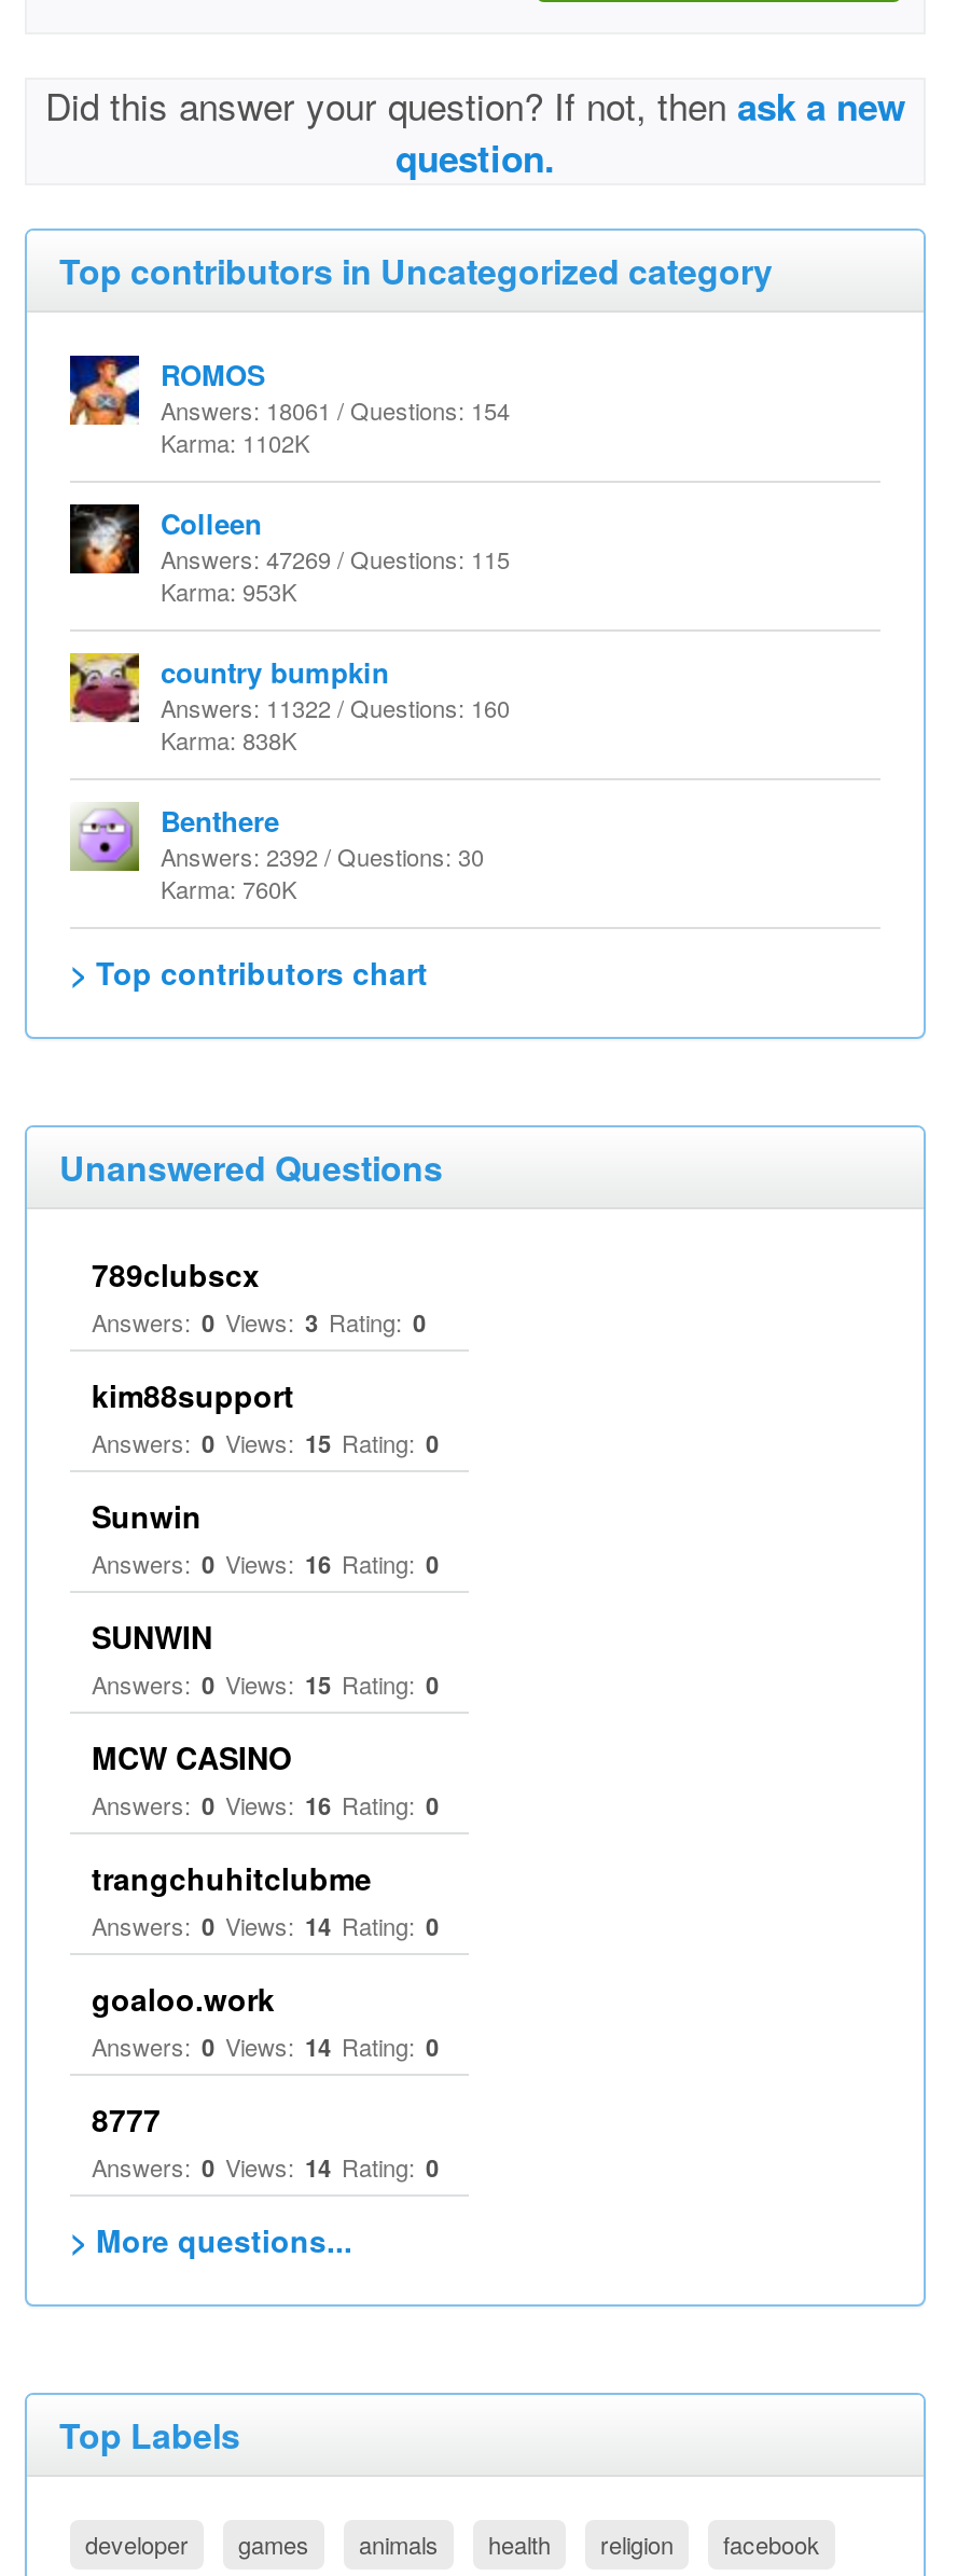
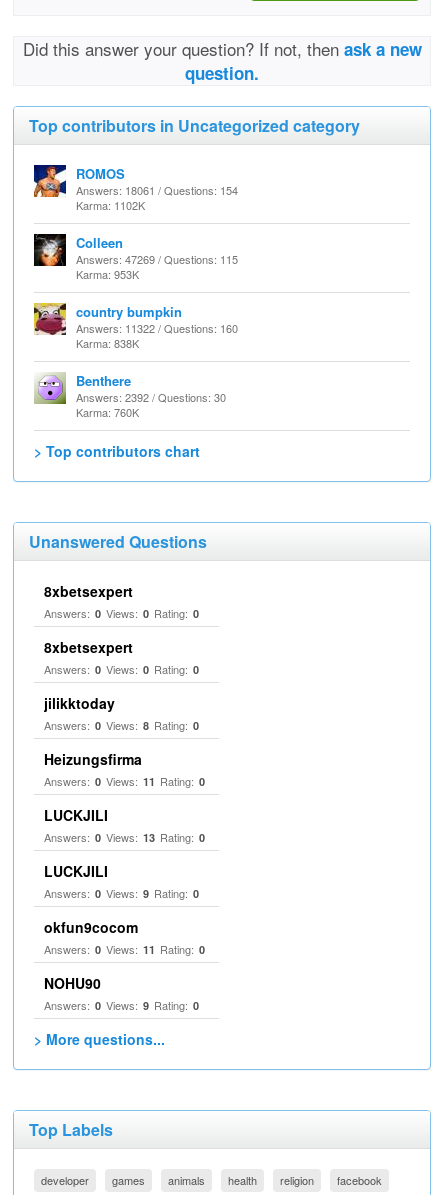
[92,1252,426,1339] 789clubscx | Answers: 0 Views: 3 Rating: 0 -> [44,581,199,621] 8xbetsexpert | Answers: 0 Views: 0 Rating: 0
[92,1373,439,1459] kim88support | Answers: 0 Views: 15 Rating: 0 -> [44,637,199,677] 8xbetsexpert | Answers: 0 Views: 0 Rating: 0
[92,1494,439,1580] Sunwin | Answers: 0 Views: 16 Rating: 0 -> [44,693,199,733] jilikktoday | Answers: 0 Views: 8 Rating: 0
[92,1615,439,1701] SUNWIN | Answers: 0 Views: 15 Rating: 0 -> [44,749,205,789] Heizungsfirma | Answers: 0 Views: 11 Rating: 0
[92,1735,439,1822] MCW CASINO | Answers: 0 Views: 16 Rating: 0 -> [44,805,205,845] LUCKJILI | Answers: 0 Views: 13 Rating: 0
[92,1856,439,1942] trangchuhitclubme | Answers: 0 Views: 14 Rating: 0 -> [44,861,199,901] LUCKJILI | Answers: 0 Views: 9 Rating: 0
[92,1977,439,2063] goaloo.work | Answers: 0 Views: 14 Rating: 0 -> [44,917,205,957] okfun9cocom | Answers: 0 Views: 11 Rating: 0
[92,2097,439,2184] 8777 | Answers: 0 Views: 14 Rating: 0 -> [44,973,199,1013] NOHU90 | Answers: 0 Views: 9 Rating: 0

